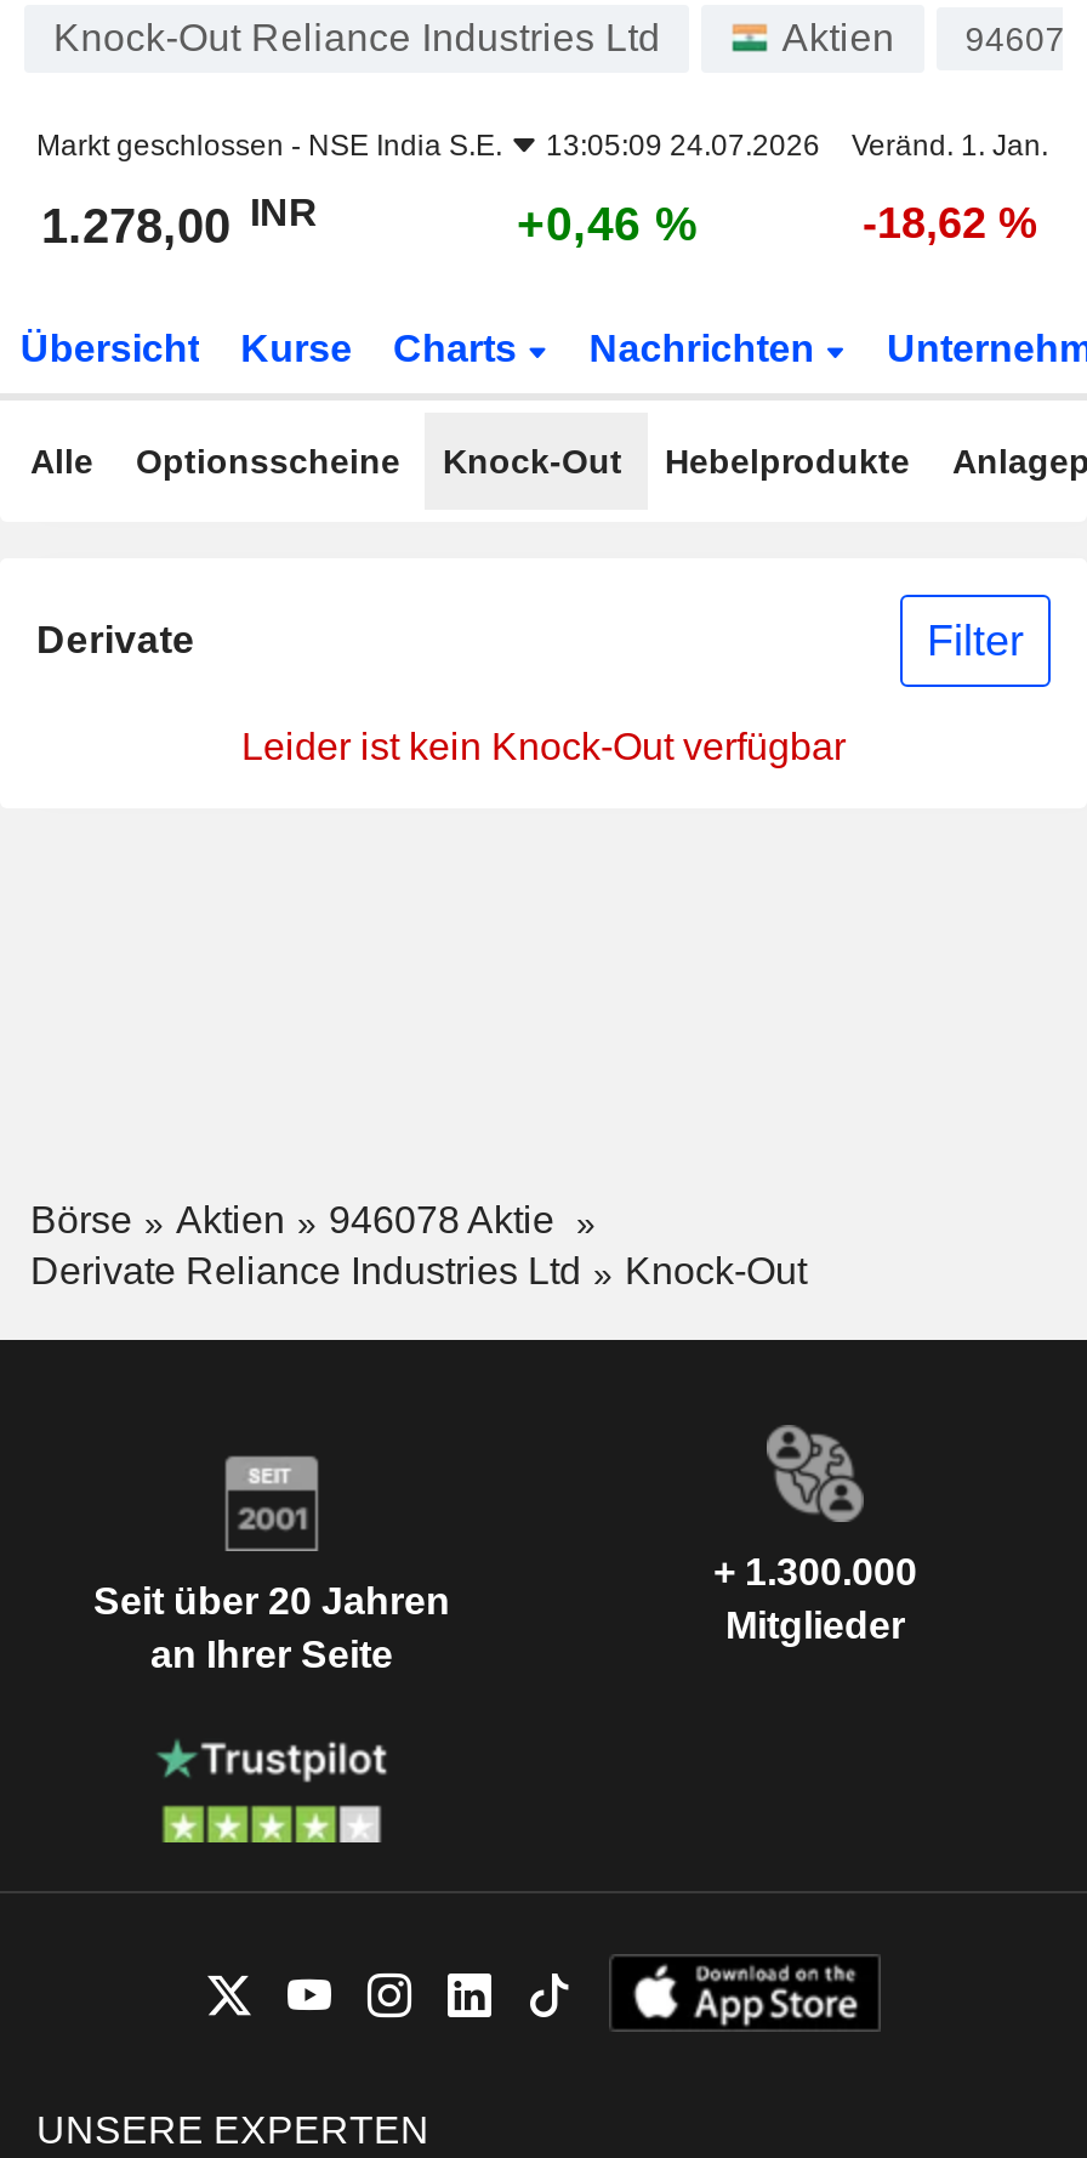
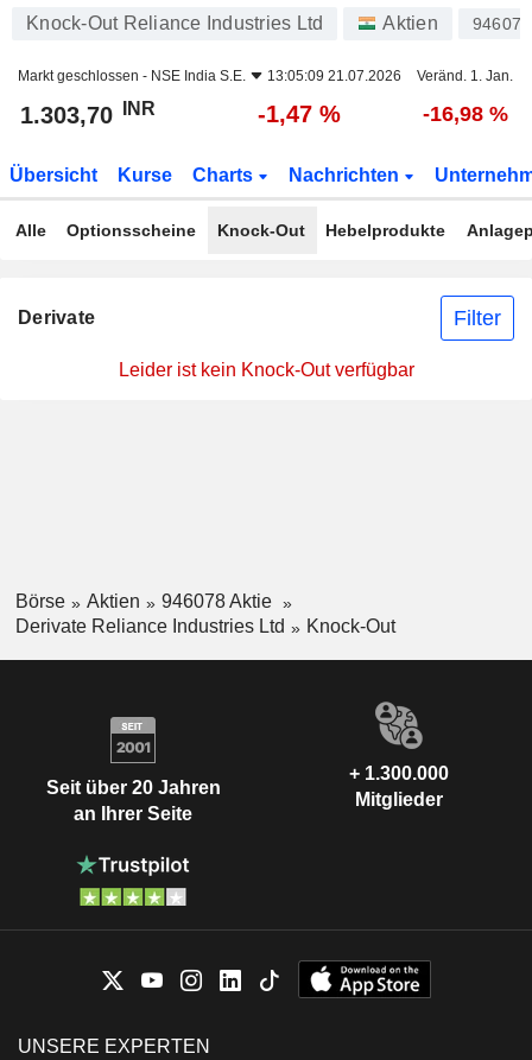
[36,129,1048,163] Markt geschlossen - NSE India S.E. 13:05:09 24.07.2026 Veränd. 1. Jan. -> [18,68,513,84] Markt geschlossen - NSE India S.E. 13:05:09 21.07.2026 Veränd. 1. Jan.
[41,191,318,252] 1.278,00 INR -> [20,98,156,128] 1.303,70 INR
[517,197,699,250] +0,46 % -> [258,101,341,127] -1,47 %
[863,199,1037,248] -18,62 % -> [422,102,508,126] -16,98 %

